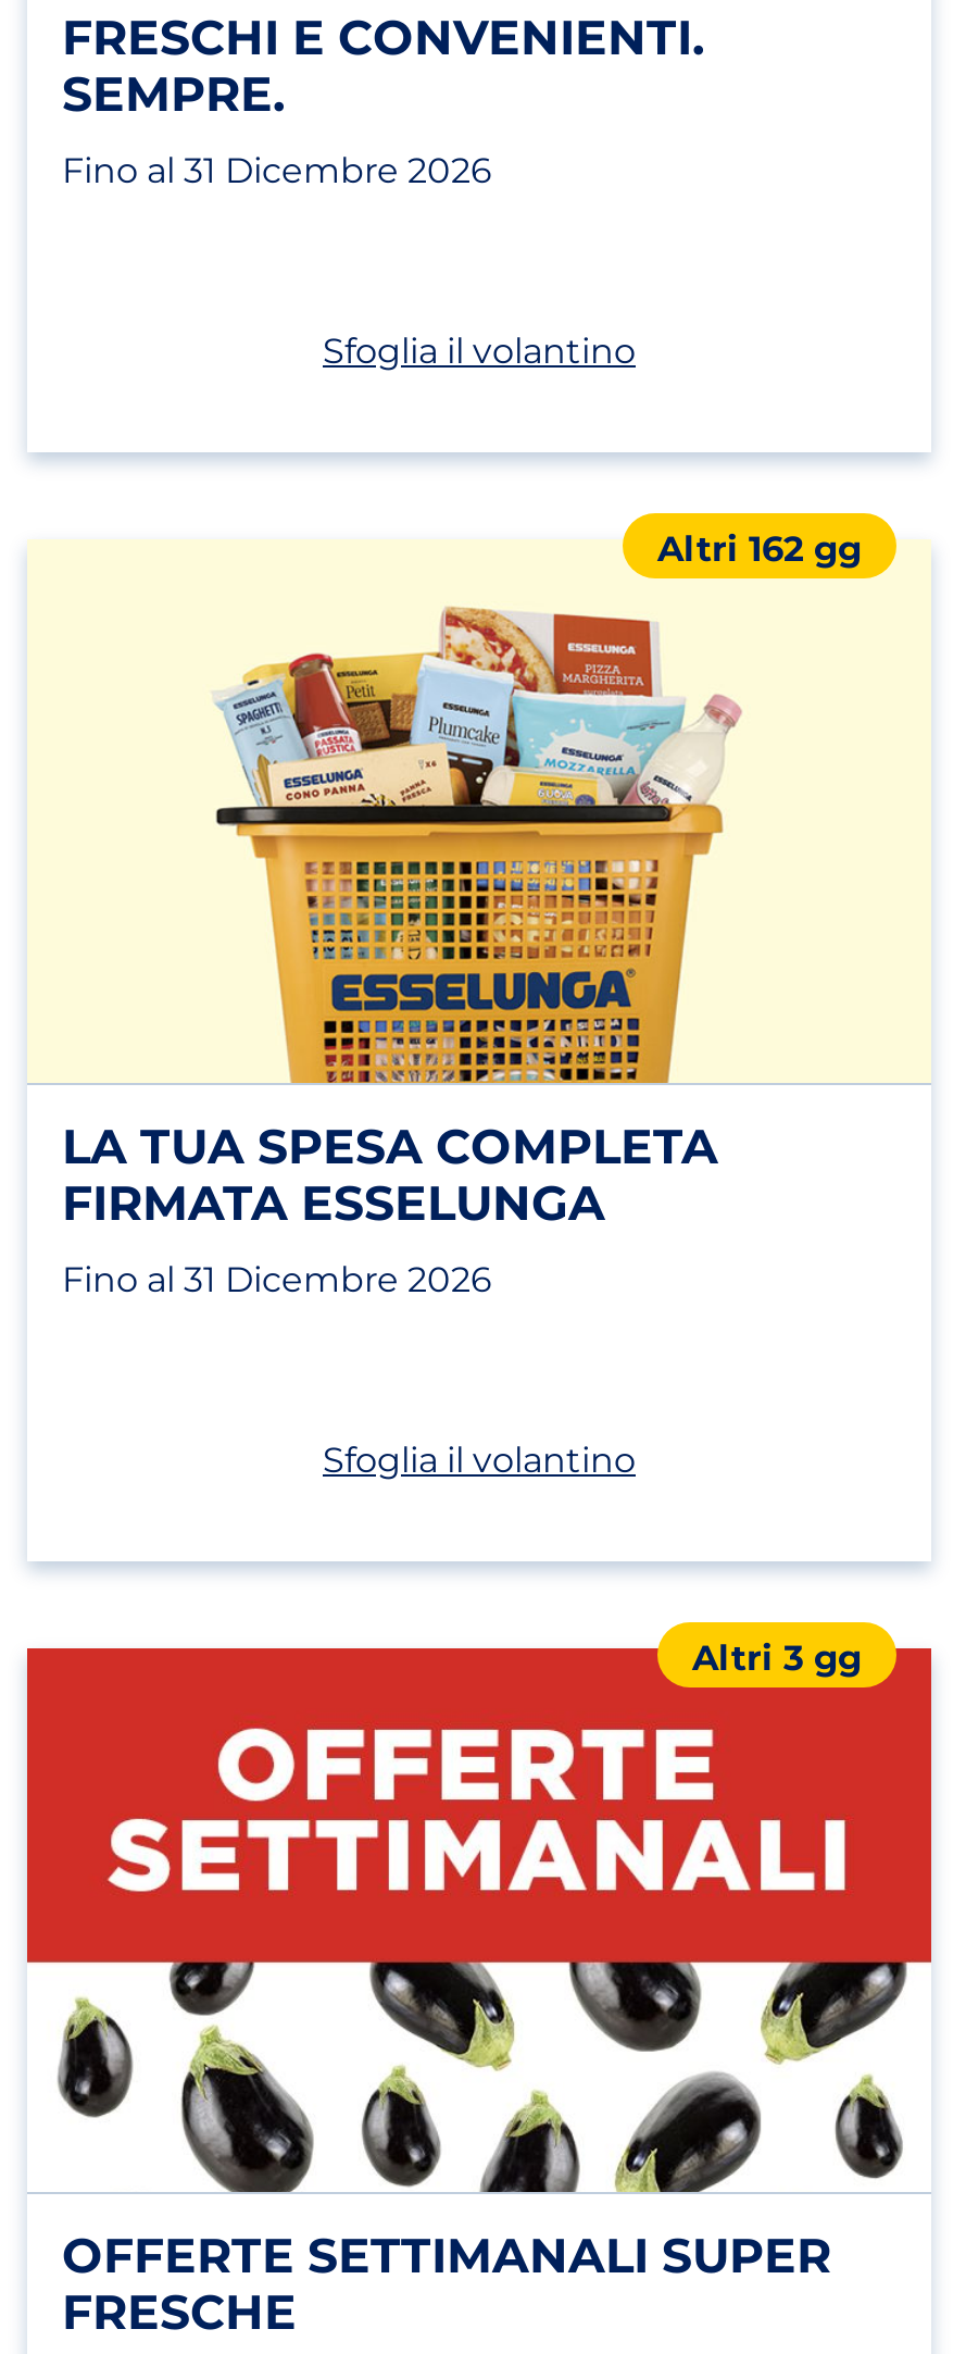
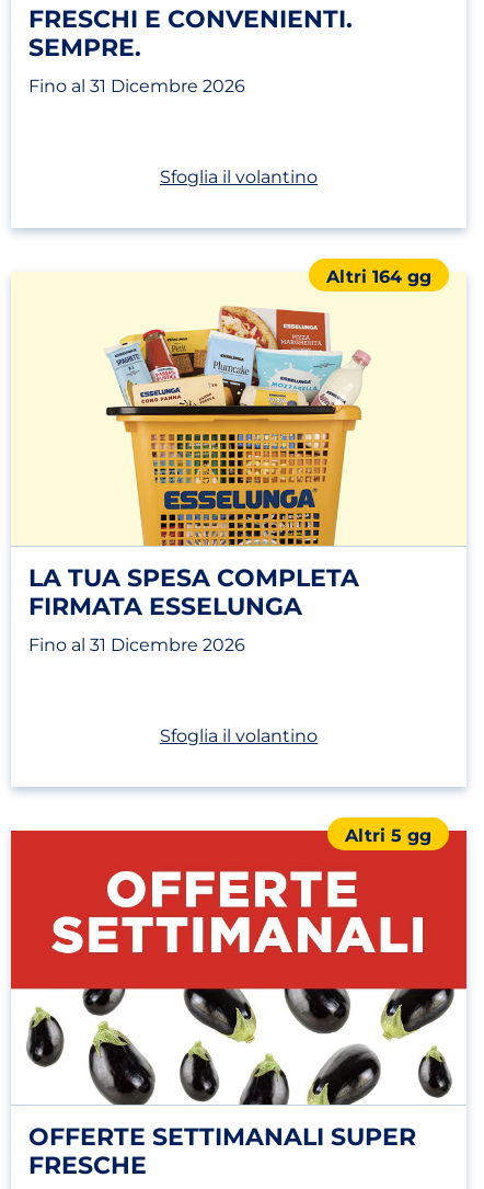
[657,528,862,570] Altri 162 gg -> [326,266,431,287] Altri 164 gg
[692,1637,862,1679] Altri 3 gg -> [345,825,431,846] Altri 5 gg

